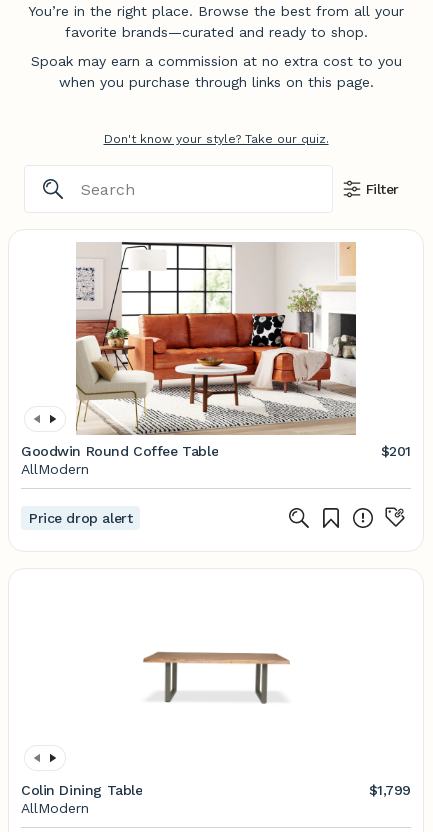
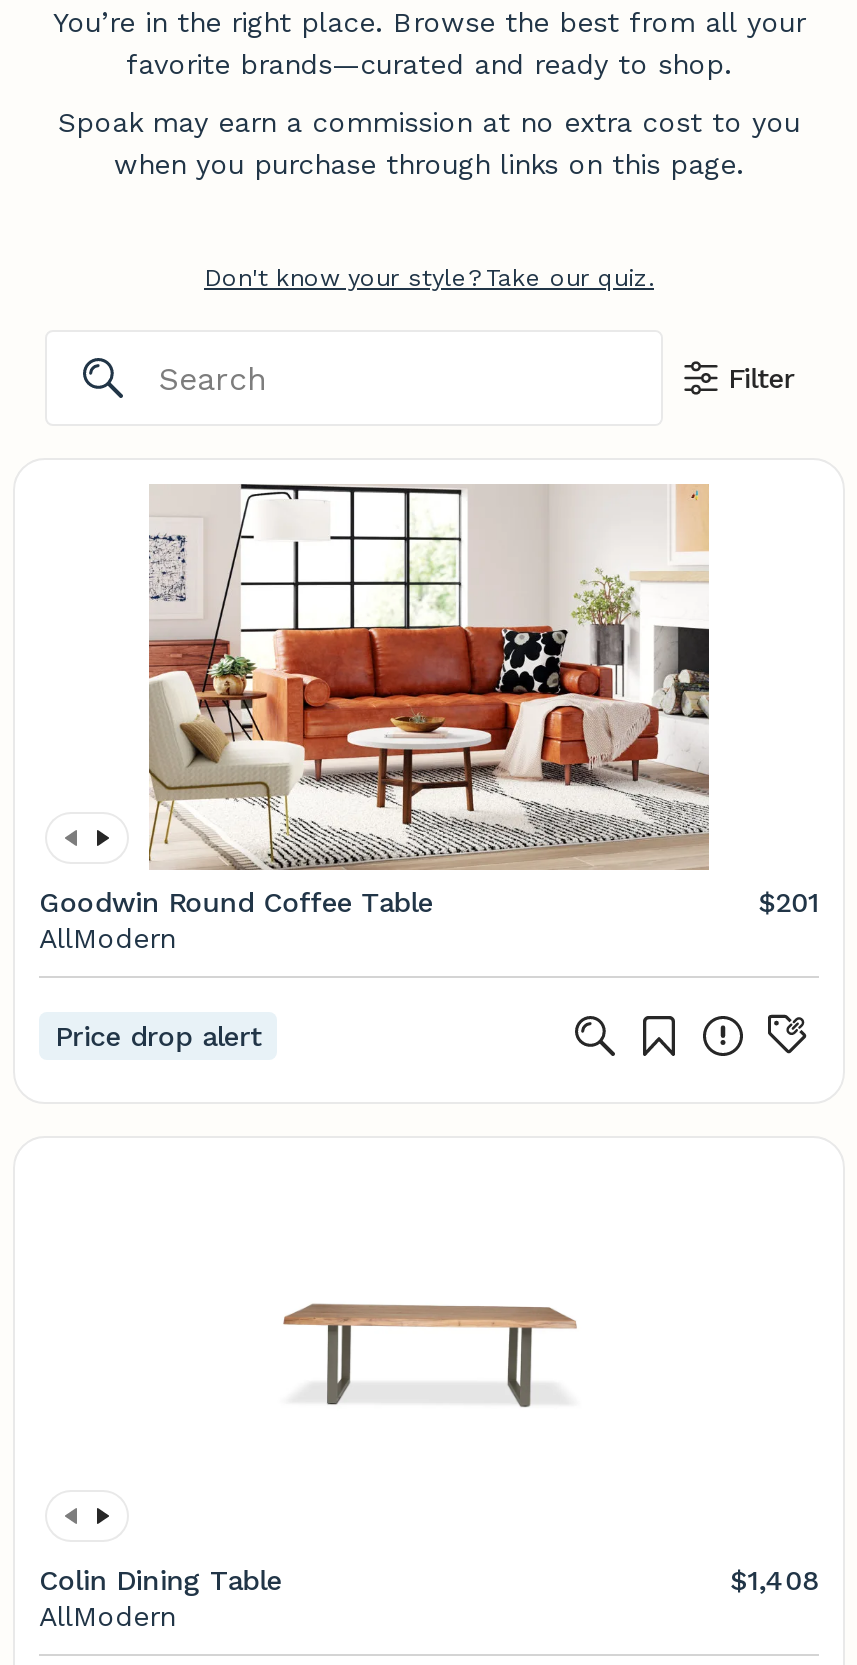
[368,782,411,798] $1,799 -> [730,1564,819,1596] $1,408

